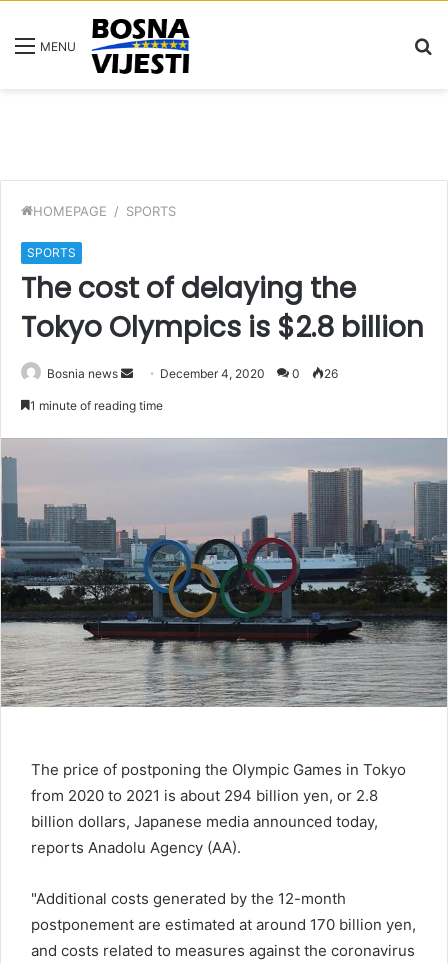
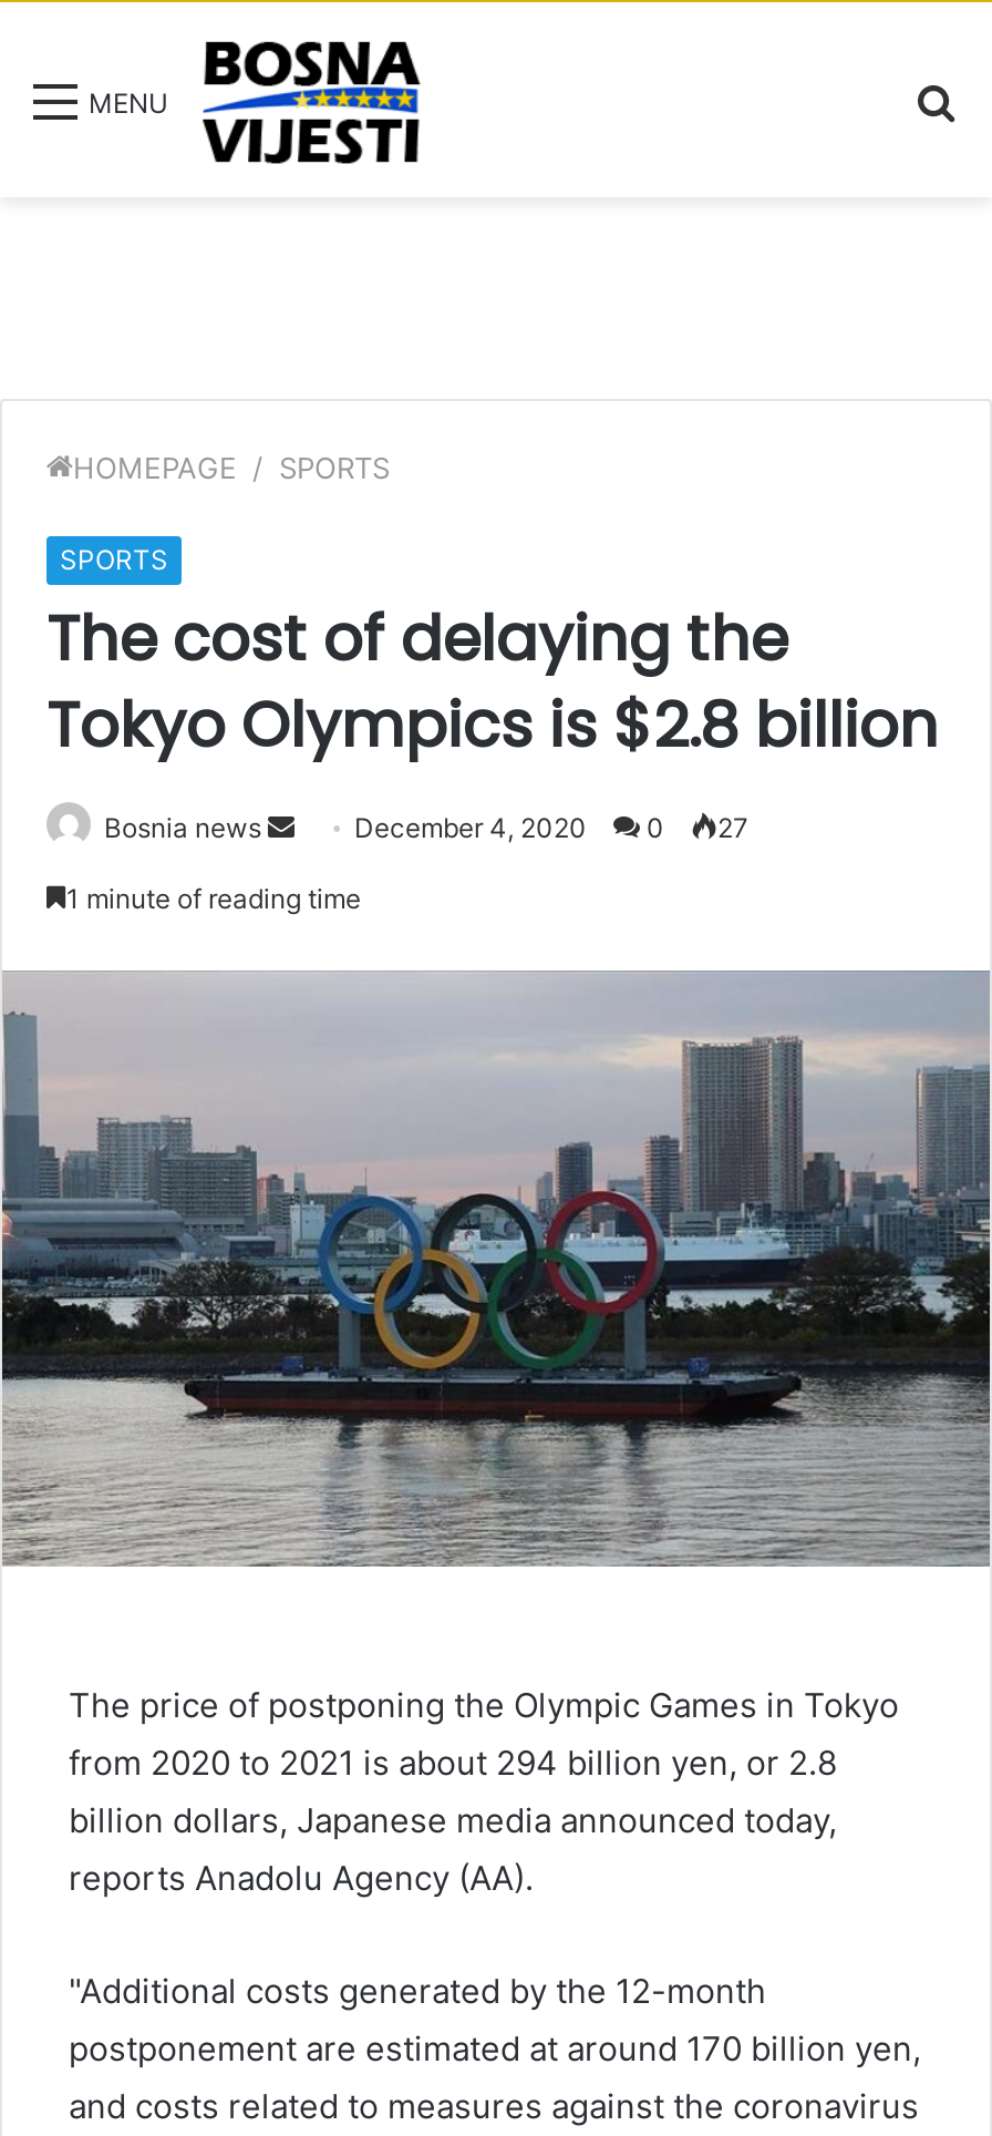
[324,366,338,381] 26 -> [717,811,748,844] 27

